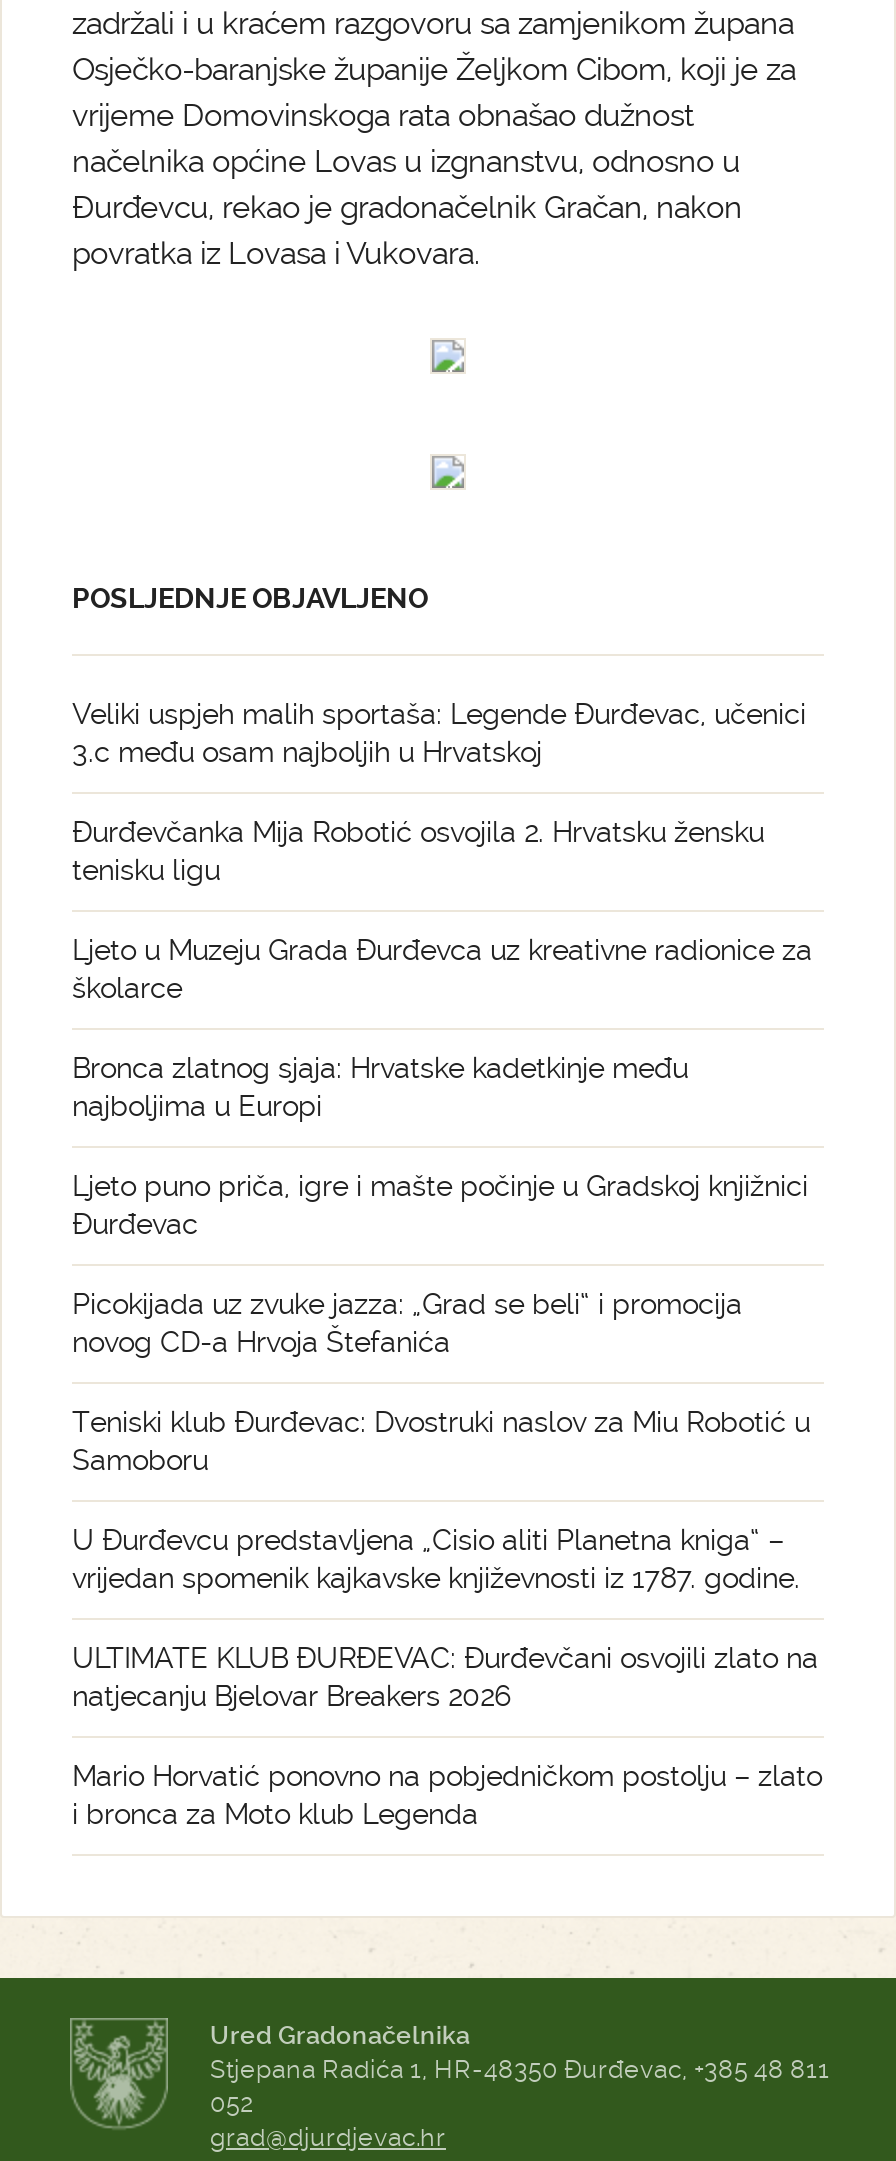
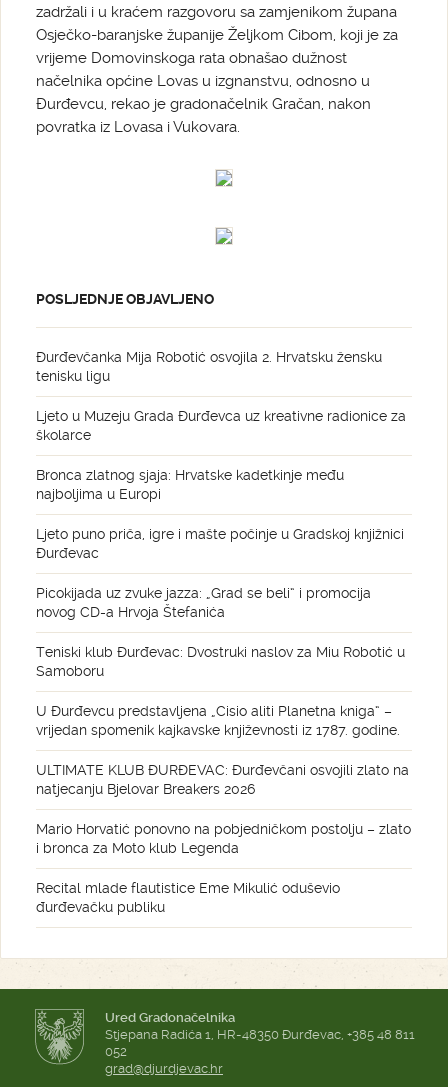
[72,698,806,768] Veliki uspjeh malih sportaša: Legende Đurđevac, učenici | 3.c među osam najboljih u Hrvatskoj -> none
moved [72,816,822,1830] -> [36,349,411,856]: Đurđevčanka Mija Robotić osvojila 2. Hrvatsku žensku | tenisku ligu | Ljeto u Muzeju Grada Đurđevca uz kreativne radionice za | ... | Mario Horvatić ponovno na pobjedničkom postolju – zlato | i bronca za Moto klub Legenda
none -> [36,880,340,915] Recital mlade flautistice Eme Mikulić oduševio | đurđevačku publiku

